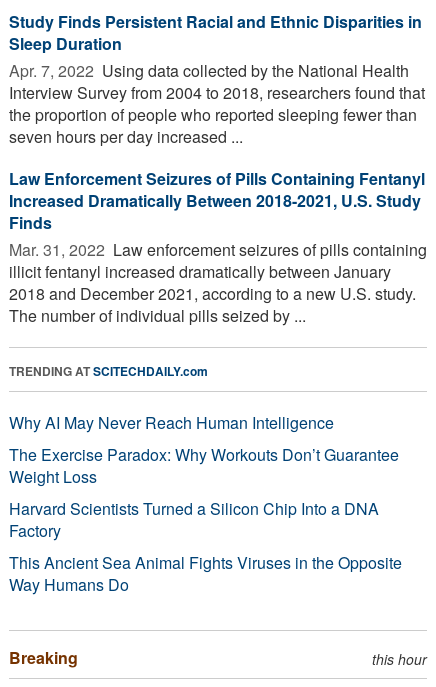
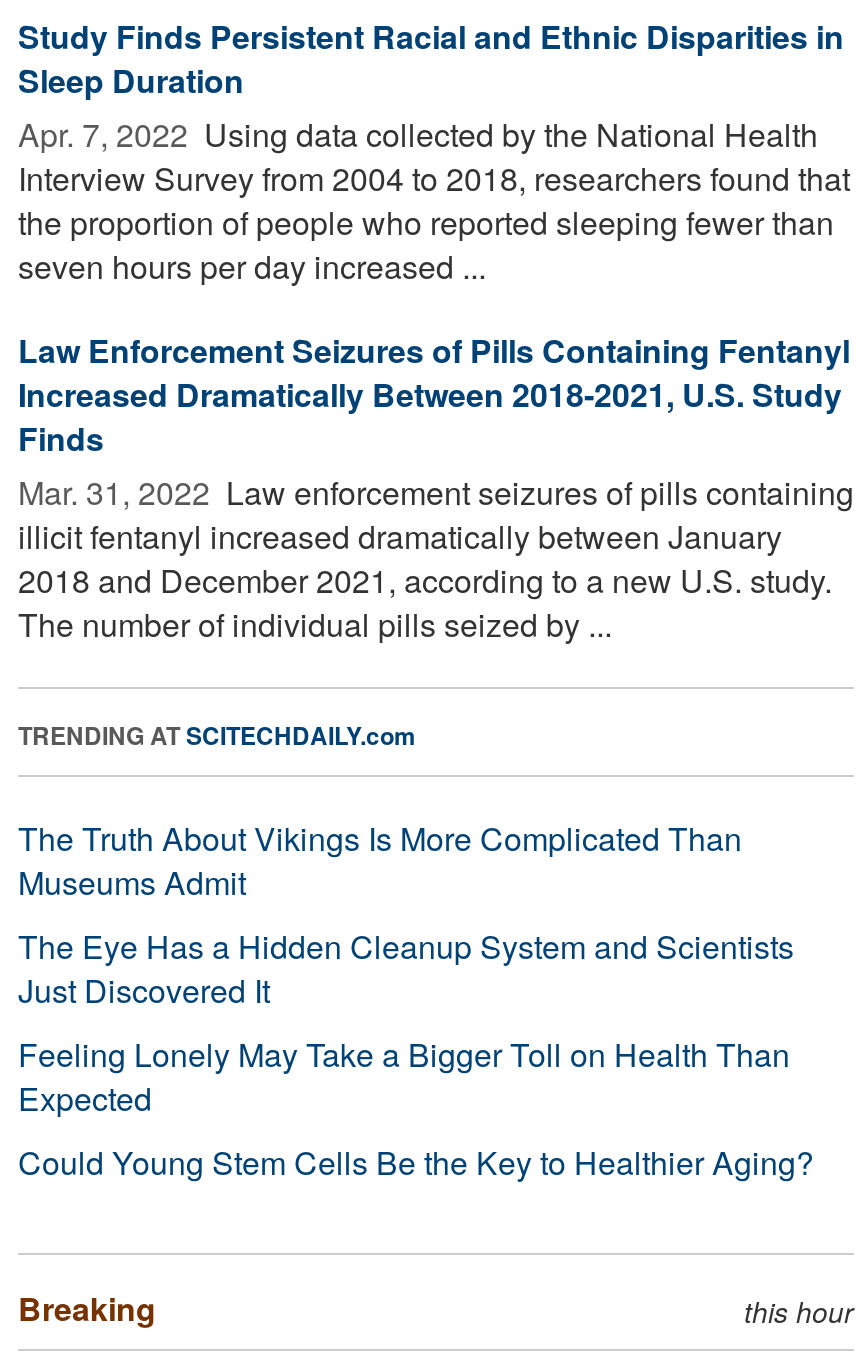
[9,411,402,596] Why AI May Never Reach Human Intelligence | The Exercise Paradox: Why Workouts Don’t Guarantee | Weight Loss | Harvard Scientists Turned a Silicon Chip Into a DNA | Factory | This Ancient Sea Animal Fights Viruses in the Opposite | Way Humans Do -> [18,815,814,1185] The Truth About Vikings Is More Complicated Than | Museums Admit | The Eye Has a Hidden Cleanup System and Scientists | Just Discovered It | Feeling Lonely May Take a Bigger Toll on Health Than | Expected | Could Young Stem Cells Be the Key to Healthier Aging?

